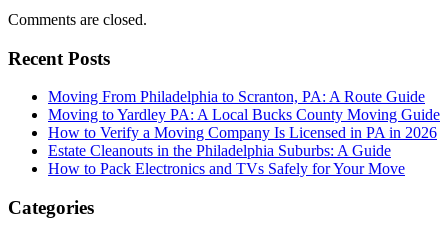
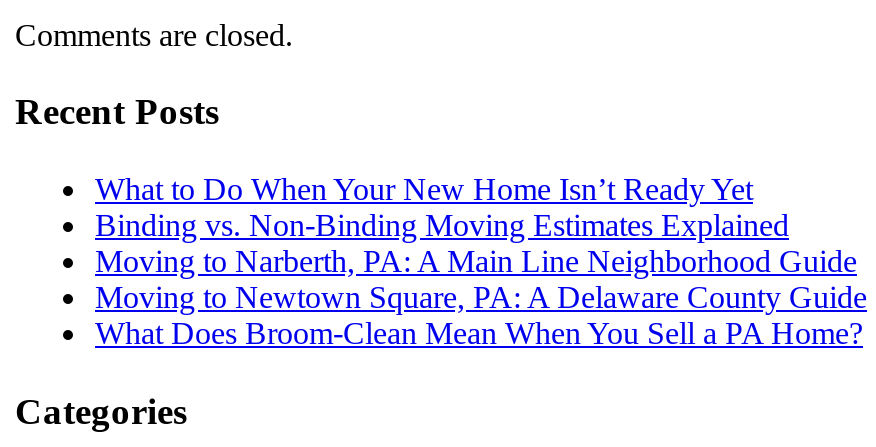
[48,88,440,177] Moving From Philadelphia to Scranton, PA: A Route Guide | Moving to Yardley PA: A Local Bucks County Moving Guide | How to Verify a Moving Company Is Licensed in PA in 2026 | Estate Cleanouts in the Philadelphia Suburbs: A Guide | How to Pack Electronics and TVs Safely for Your Move -> [95,172,867,350] What to Do When Your New Home Isn’t Ready Yet | Binding vs. Non-Binding Moving Estimates Explained | Moving to Narberth, PA: A Main Line Neighborhood Guide | Moving to Newtown Square, PA: A Delaware County Guide | What Does Broom-Clean Mean When You Sell a PA Home?

